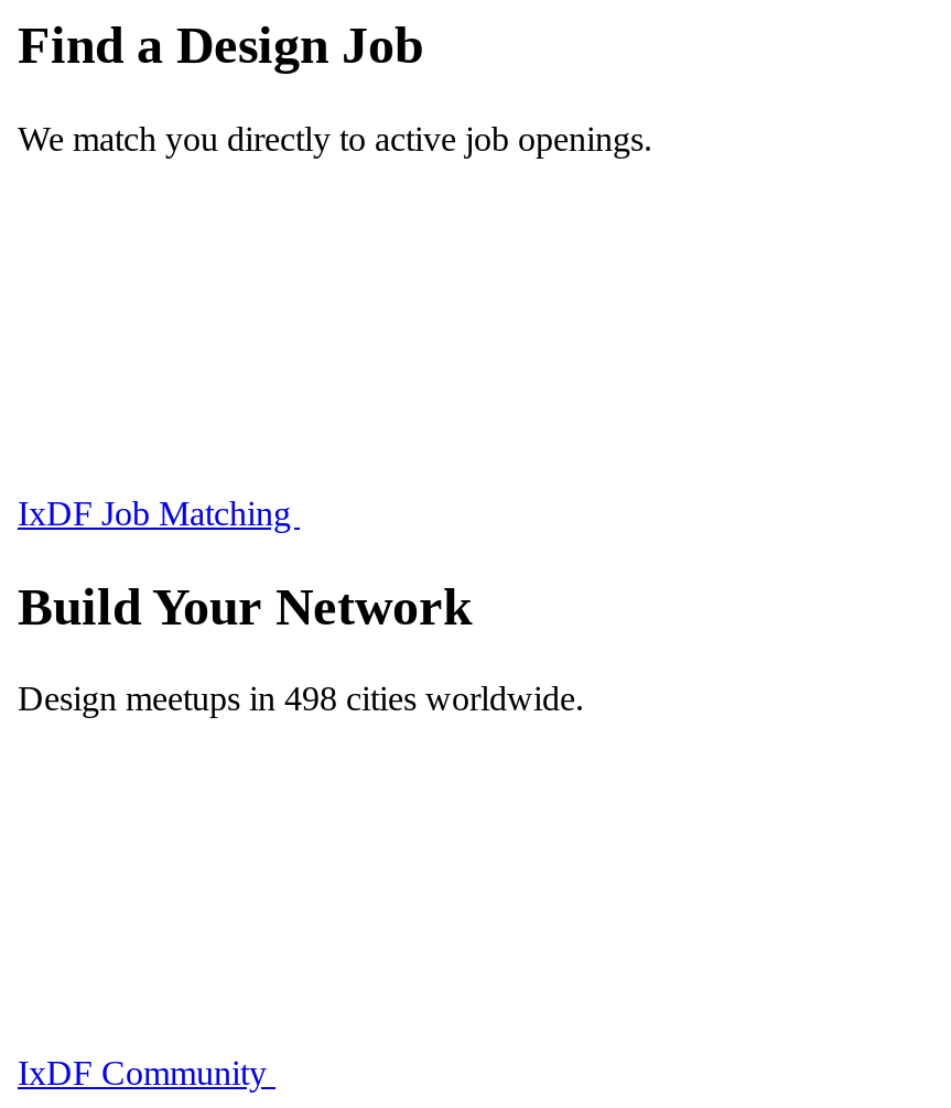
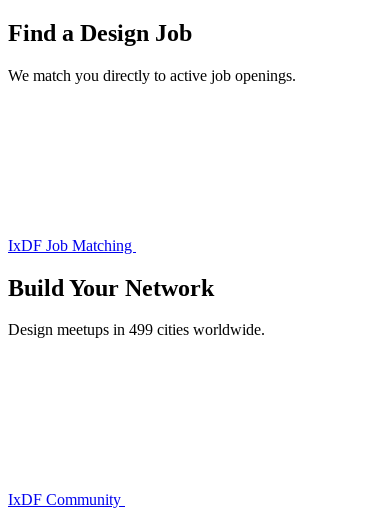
[18,680,584,718] Design meetups in 498 cities worldwide. -> [8,321,265,338] Design meetups in 499 cities worldwide.

